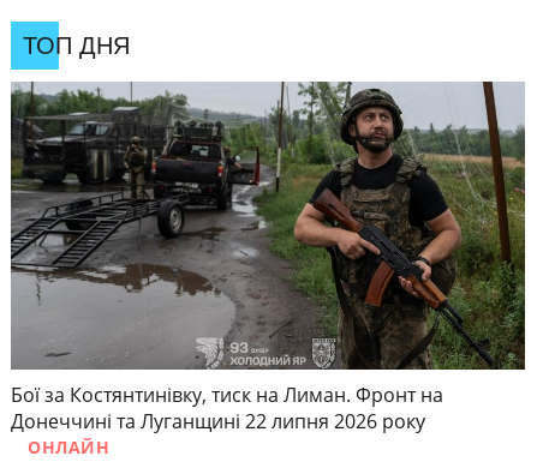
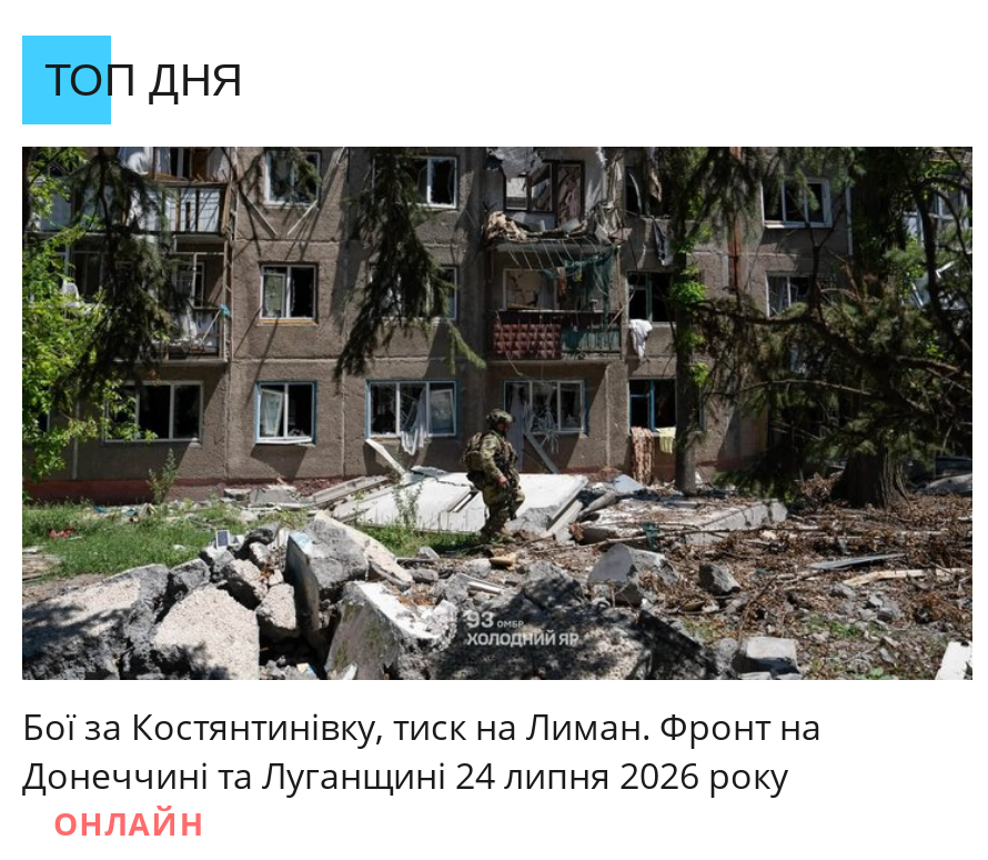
[11,82,526,435] [image] | Донеччині та Луганщині 22 липня 2026 року -> [20,144,975,800] [image] | Донеччині та Луганщині 24 липня 2026 року

